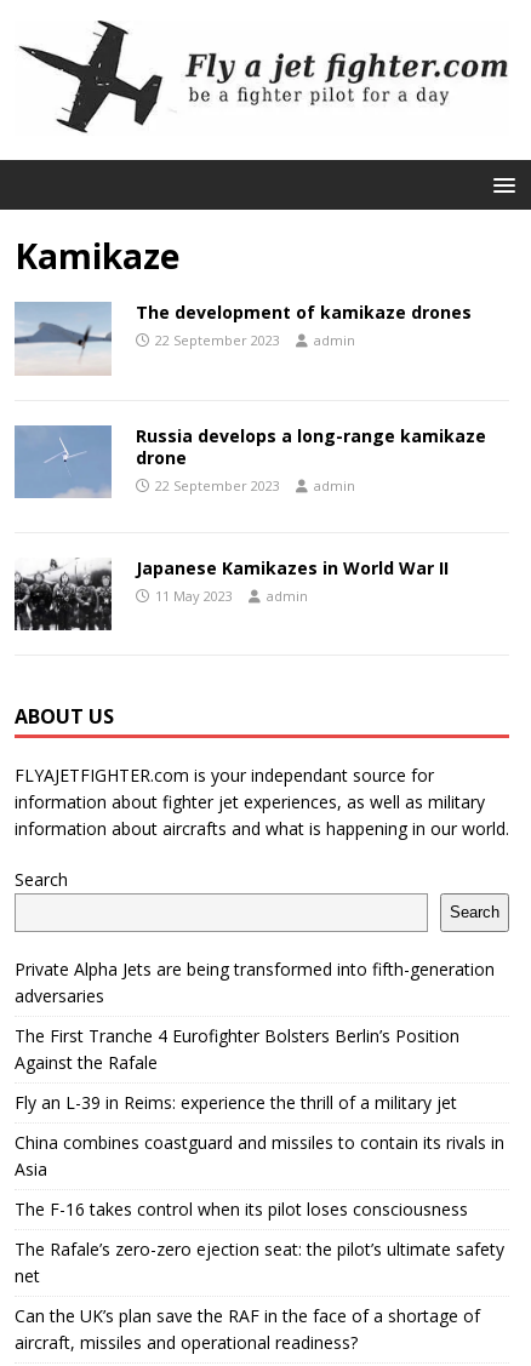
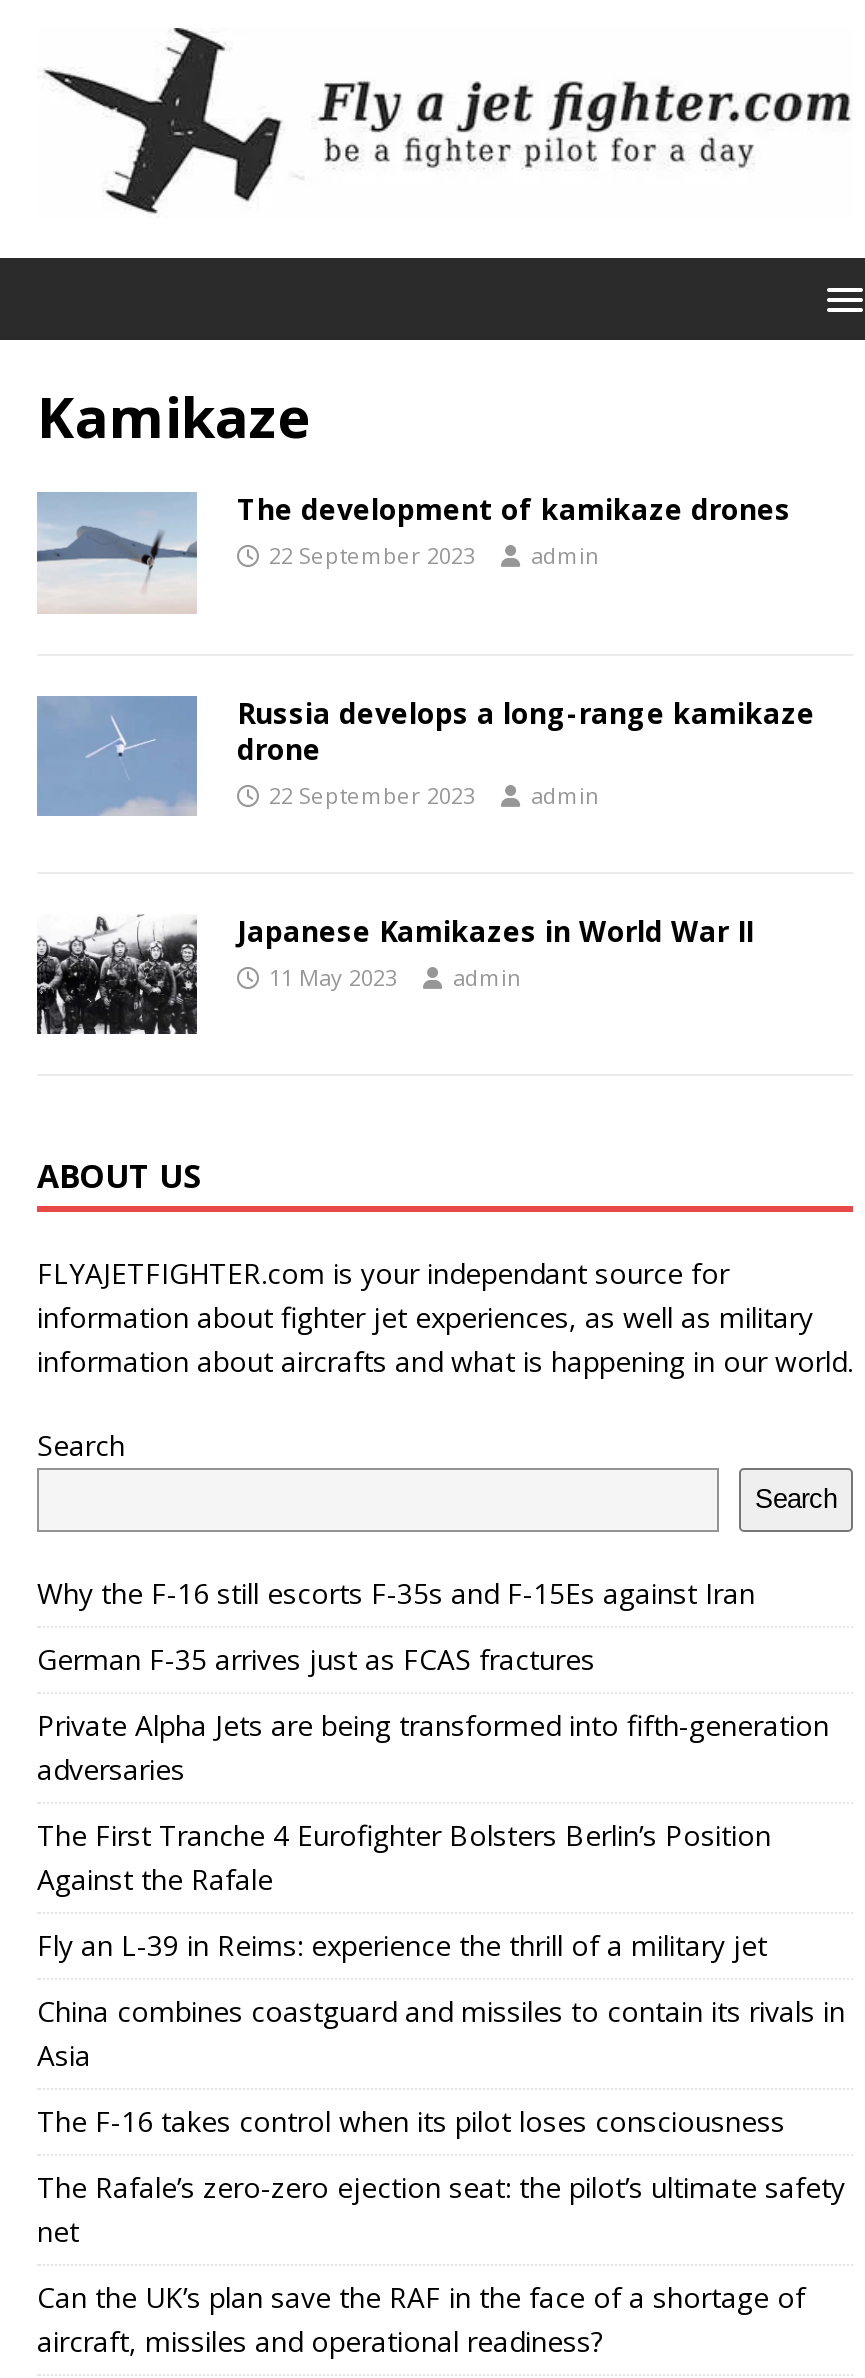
none -> [37,1573,755,1677] Why the F-16 still escorts F-35s and F-15Es against Iran | German F-35 arrives just as FCAS fractures

